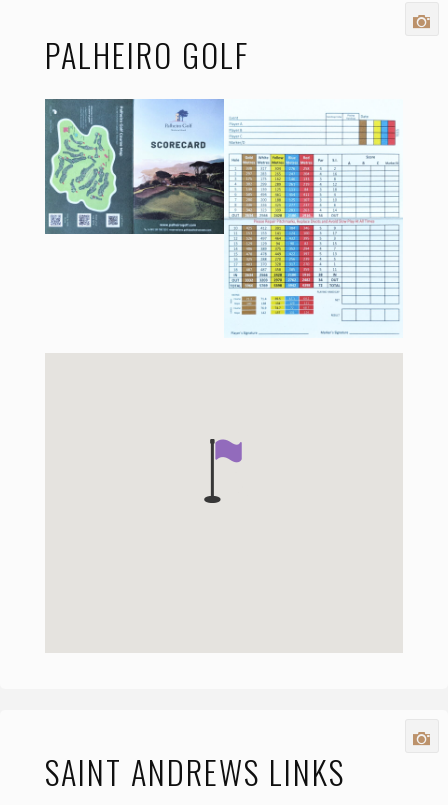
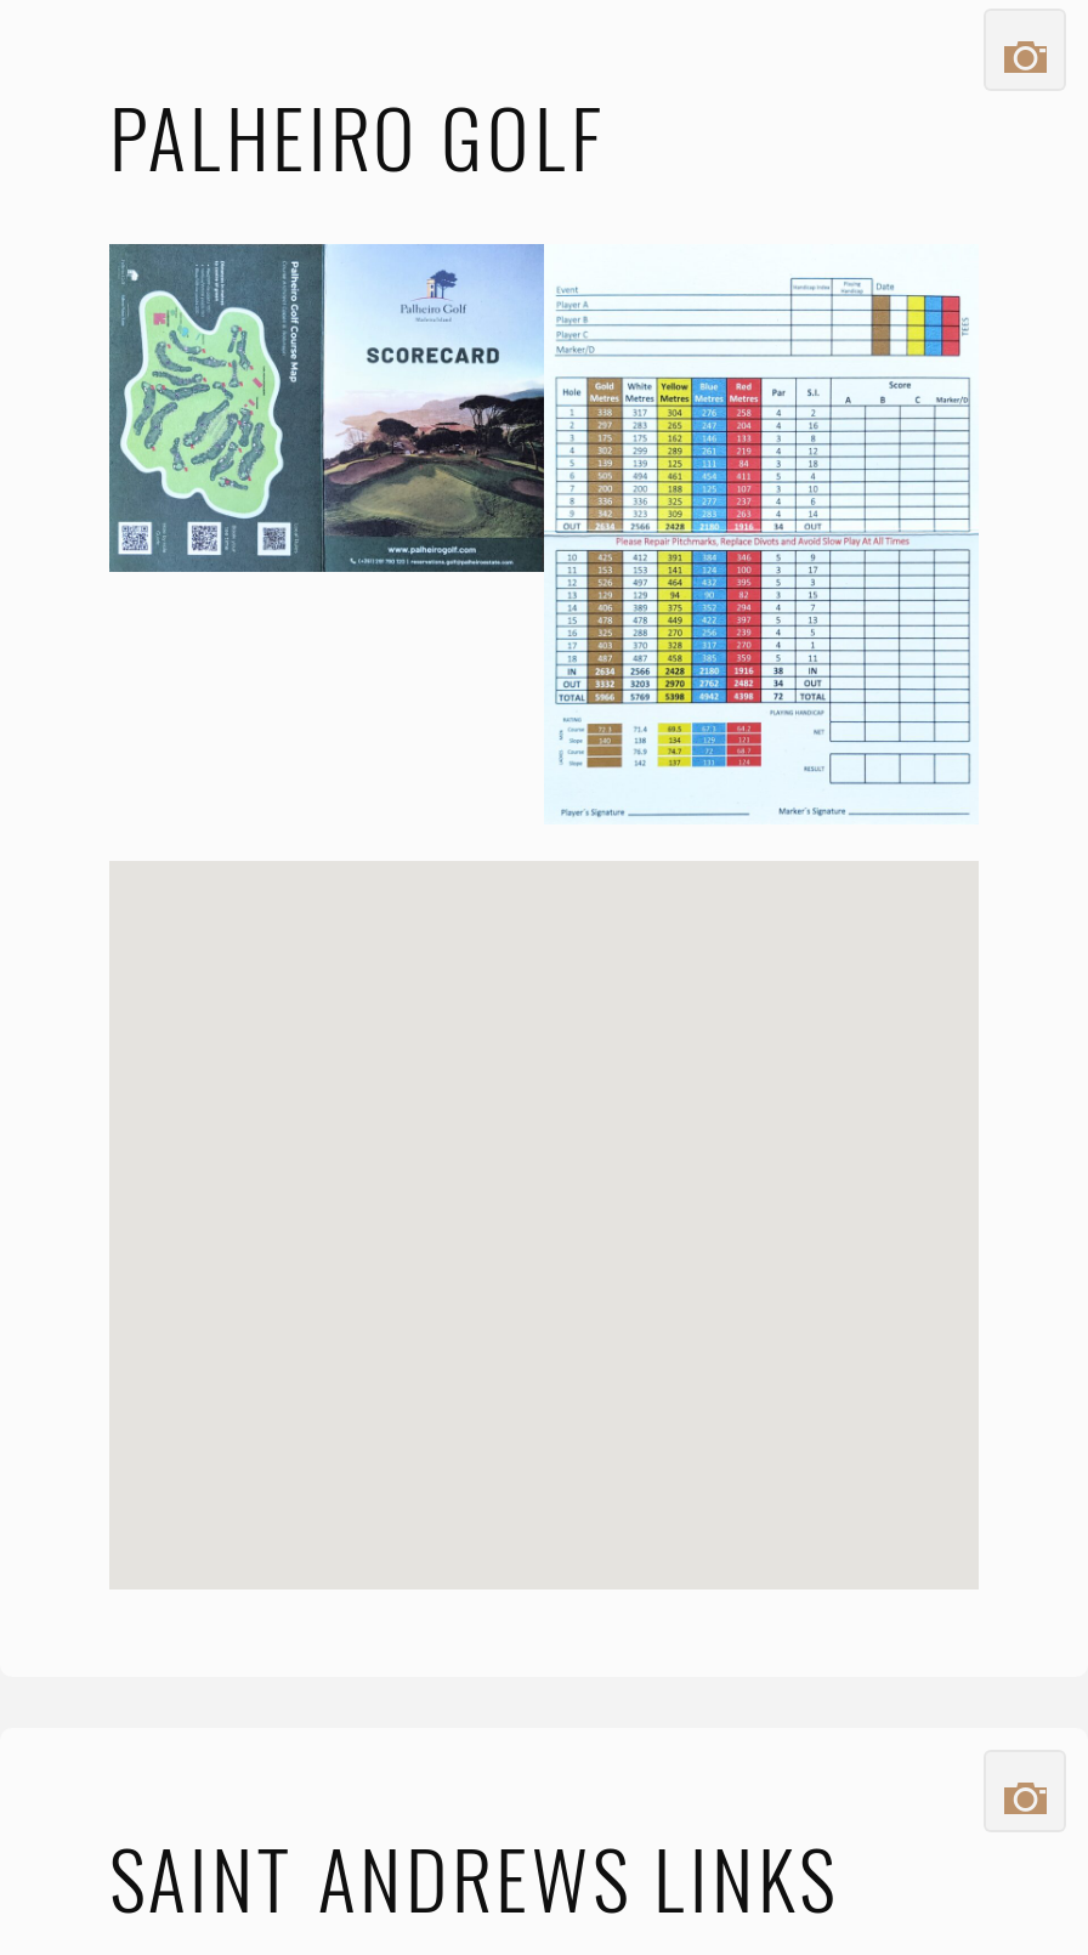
[203,438,243,504] [image] -> none

